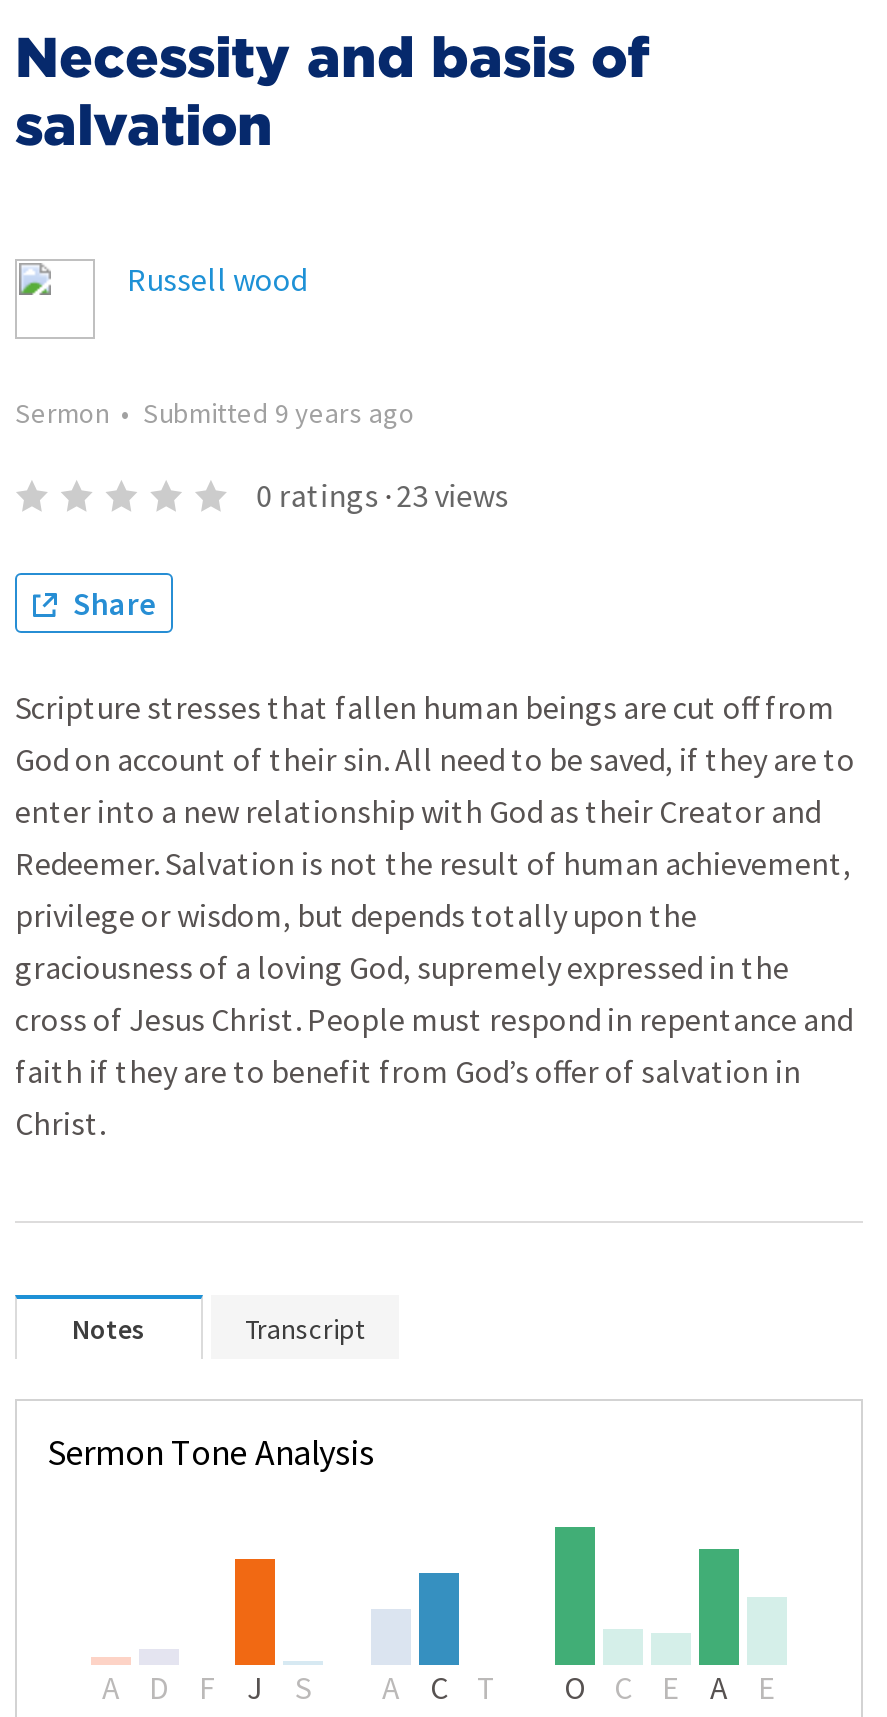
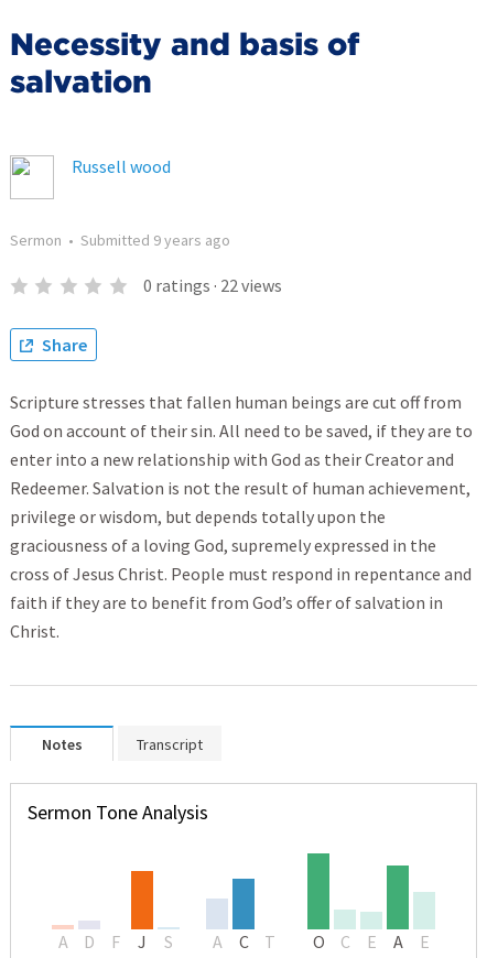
[256,475,508,515] 0 ratings · 23 views -> [143,274,282,296] 0 ratings · 22 views

